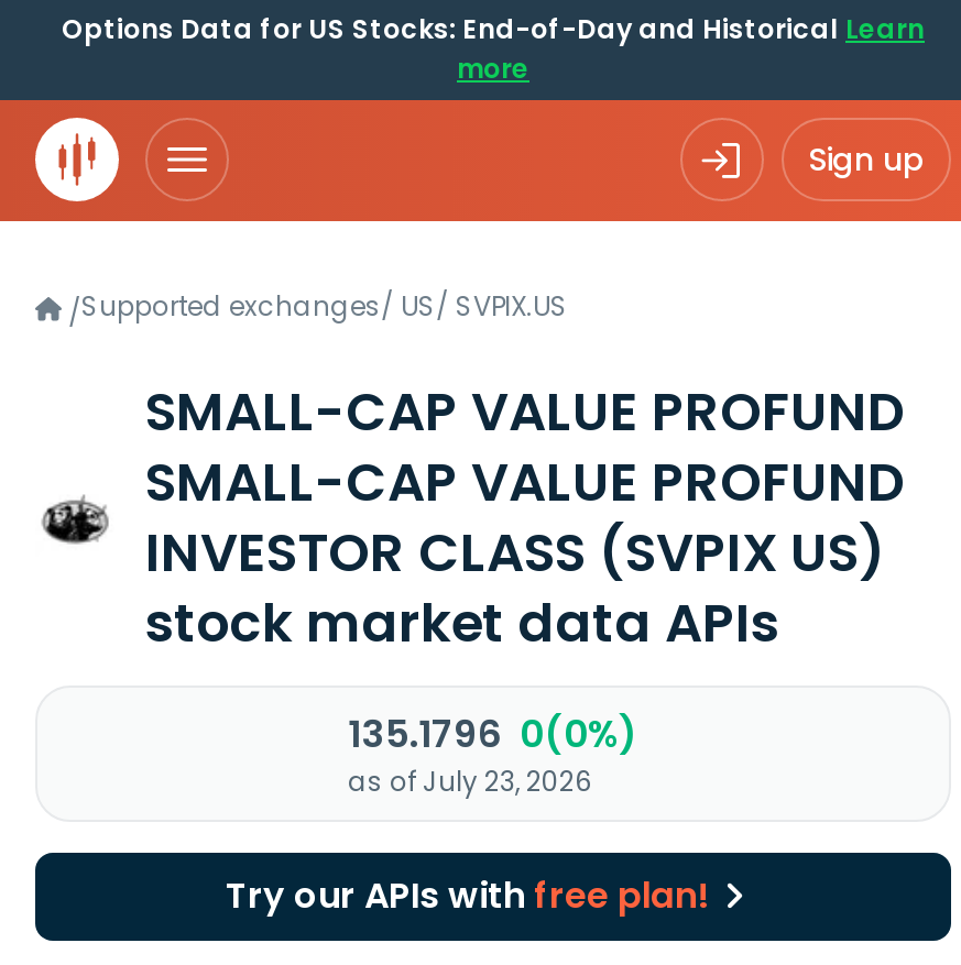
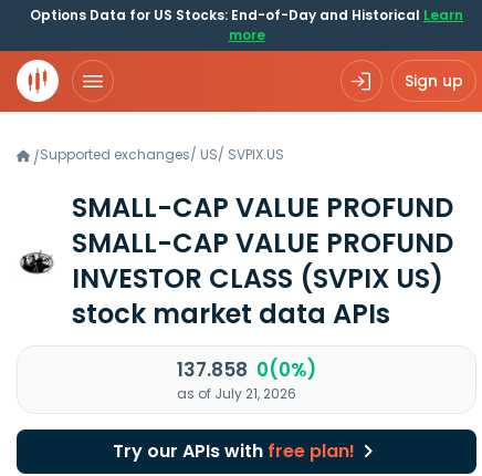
[348,708,638,760] 135.1796 0(0%) -> [177,356,316,383] 137.858 0(0%)
[348,763,592,800] as of July 23, 2026 -> [177,384,296,403] as of July 21, 2026

